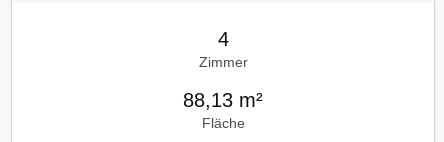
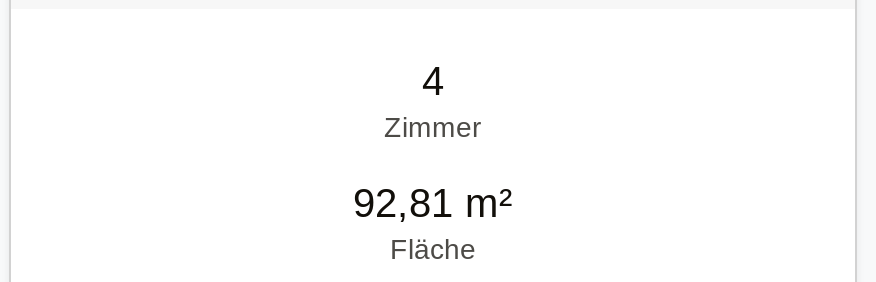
[183,89,263,111] 88,13 m² -> [353,180,513,224] 92,81 m²

